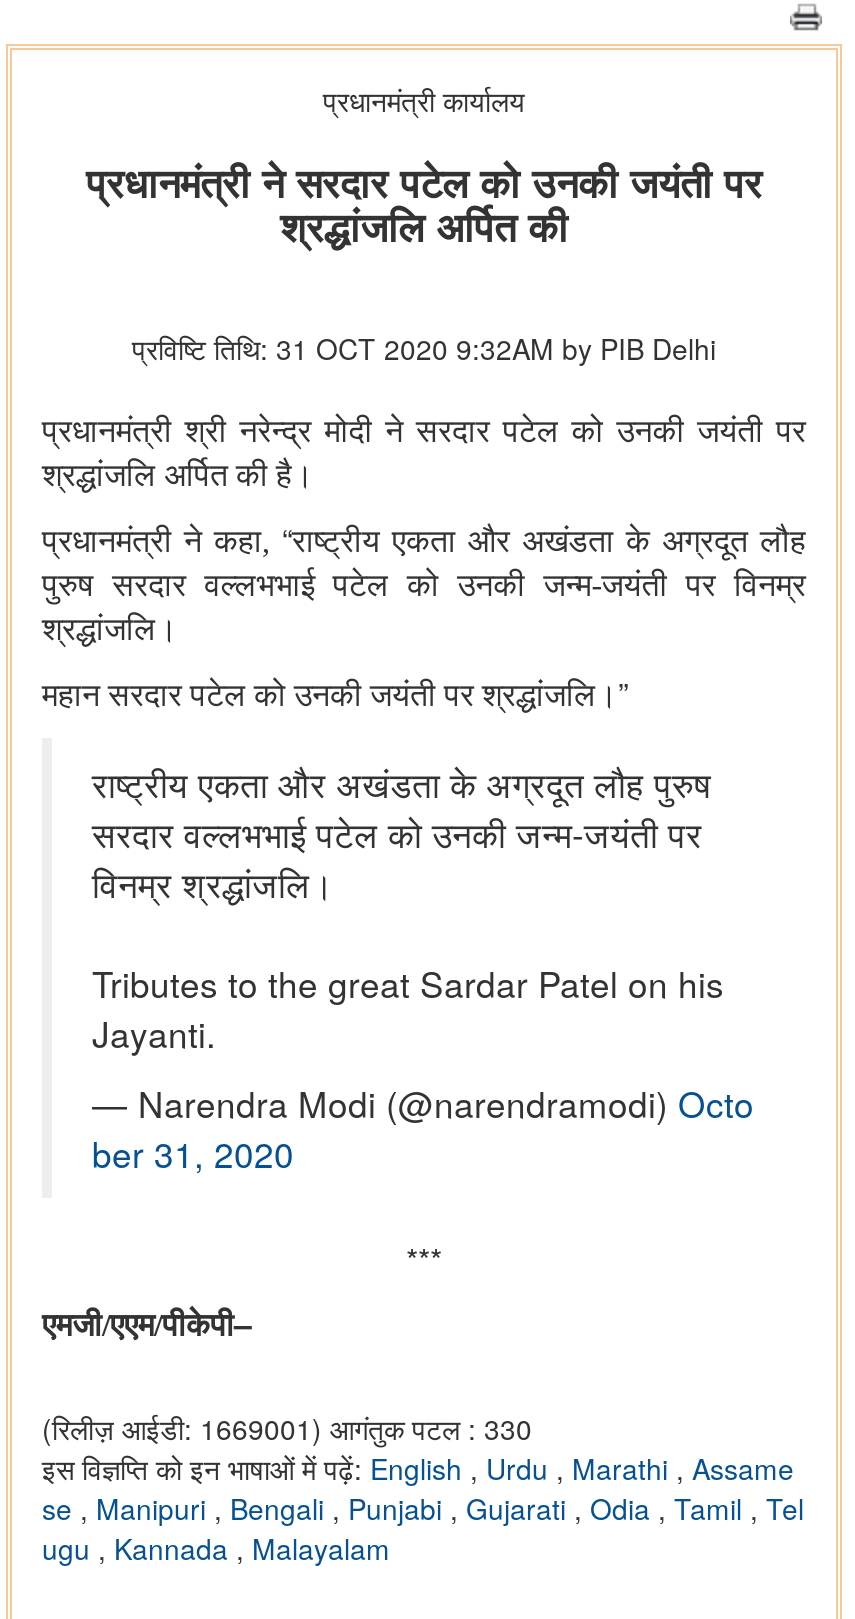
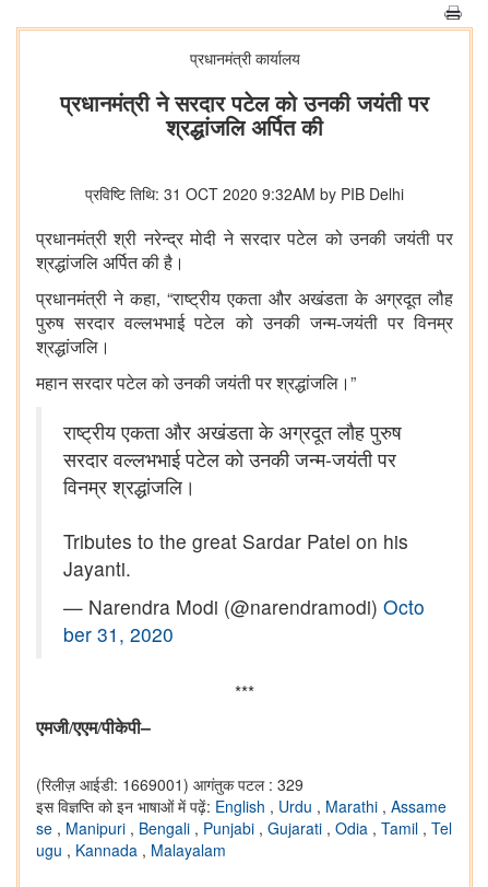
[42,1408,532,1448] (रिलीज़ आईडी: 1669001) आगंतुक पटल : 330 -> [36,773,303,795] (रिलीज़ आईडी: 1669001) आगंतुक पटल : 329

